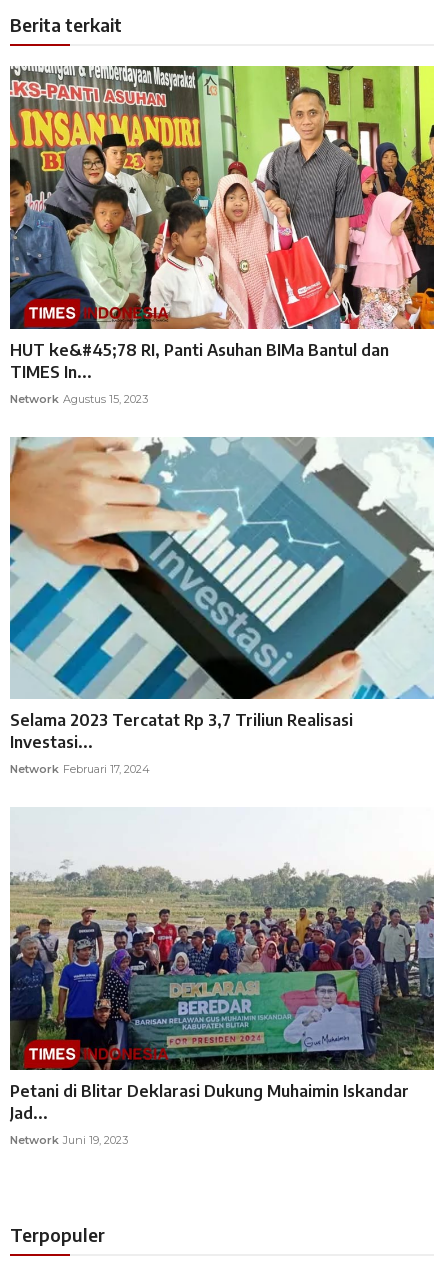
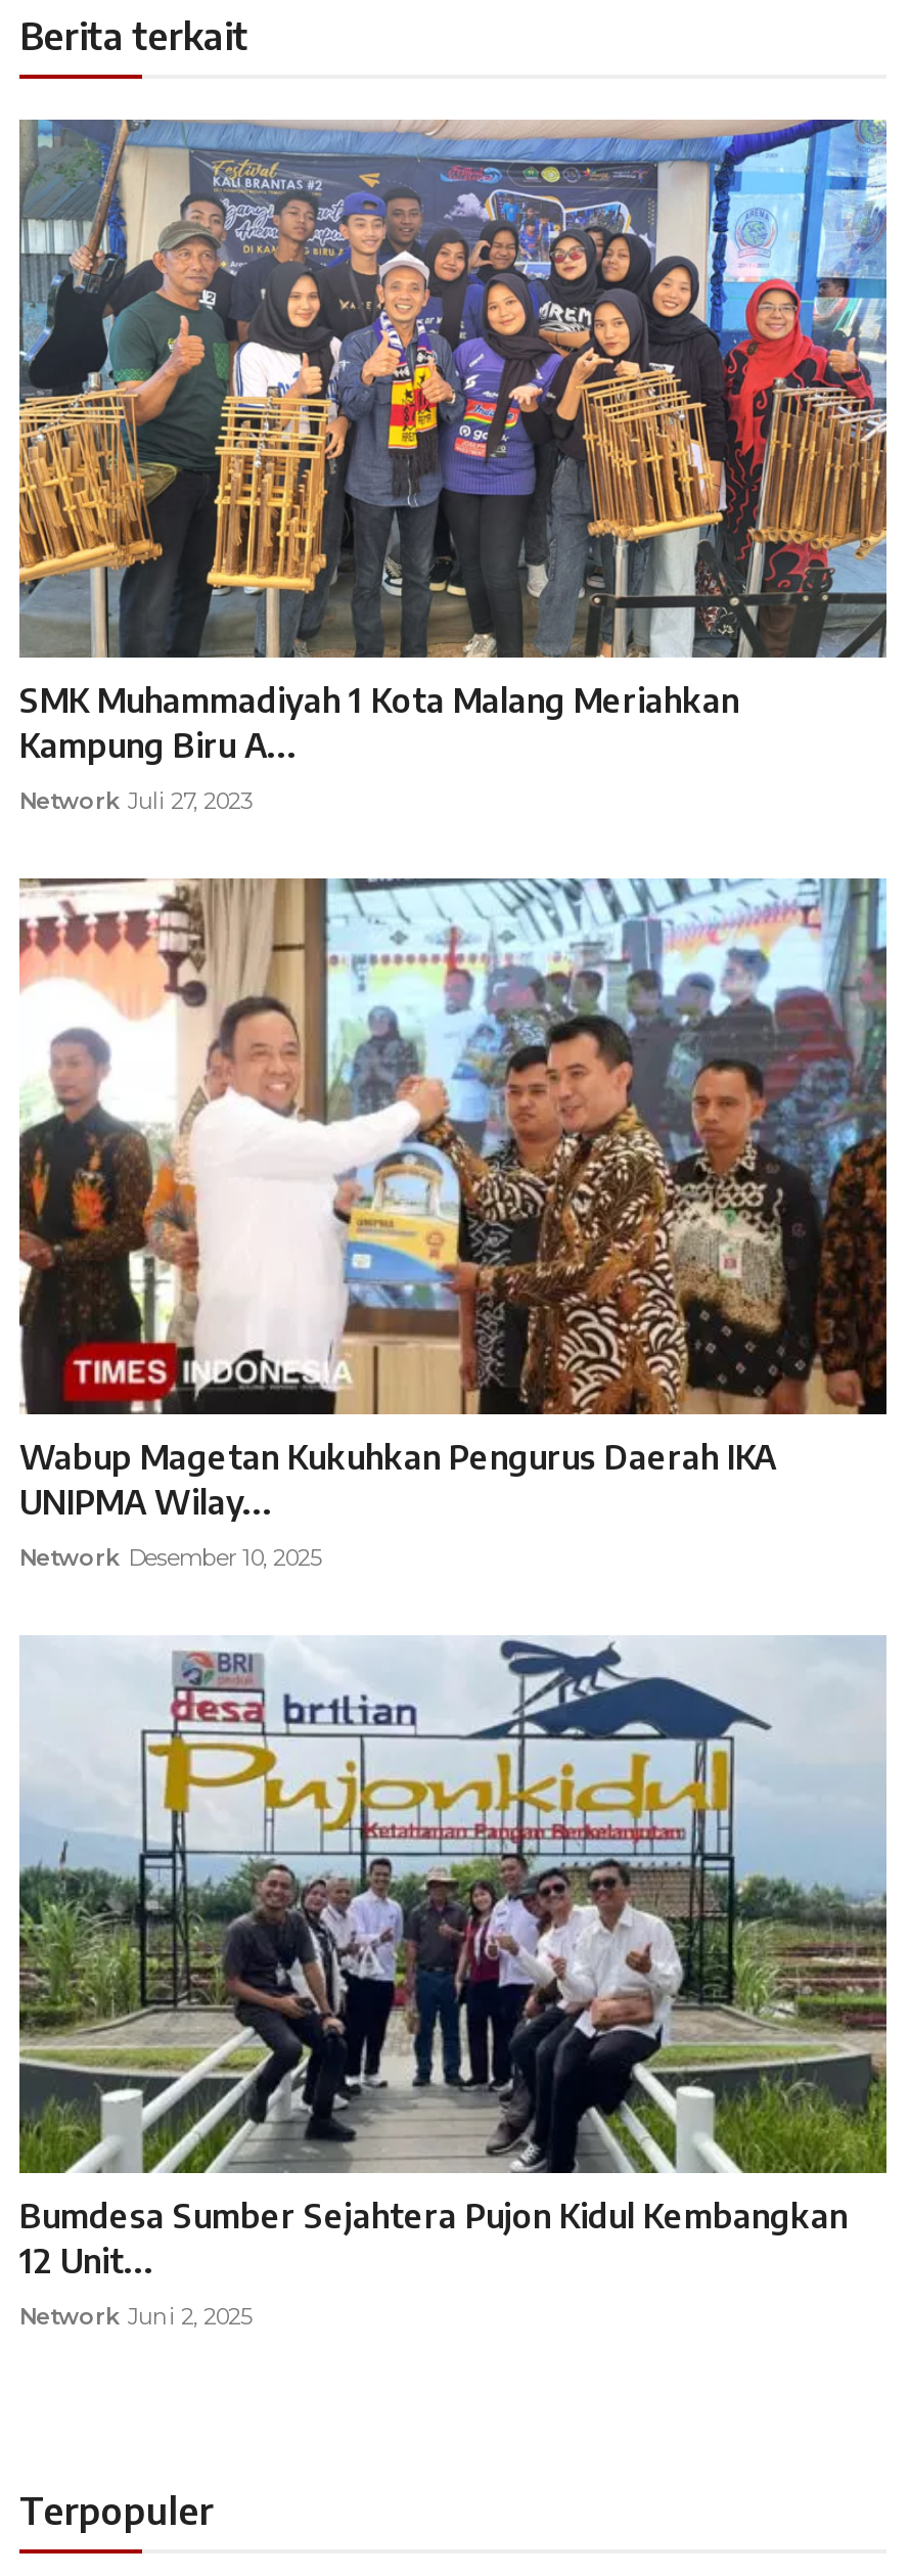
[9,65,435,382] [image] | HUT ke&#45;78 RI, Panti Asuhan BIMa Bantul dan | TIMES In... -> [17,118,889,765] [image] | SMK Muhammadiyah 1 Kota Malang Meriahkan | Kampung Biru A...
[10,392,148,406] Network Agustus 15, 2023 -> [19,786,253,814] Network Juli 27, 2023
[9,437,434,752] [image] | Selama 2023 Tercatat Rp 3,7 Triliun Realisasi | Investasi... -> [17,876,889,1523] [image] | Wabup Magetan Kukuhkan Pengurus Daerah IKA | UNIPMA Wilay...
[10,762,150,776] Network Februari 17, 2024 -> [19,1543,322,1572] Network Desember 10, 2025
[9,808,435,1123] [image] | Petani di Blitar Deklarasi Dukung Muhaimin Iskandar | Jad... -> [17,1635,889,2281] [image] | Bumdesa Sumber Sejahtera Pujon Kidul Kembangkan | 12 Unit...
[10,1133,128,1147] Network Juni 19, 2023 -> [19,2301,253,2330] Network Juni 2, 2025

